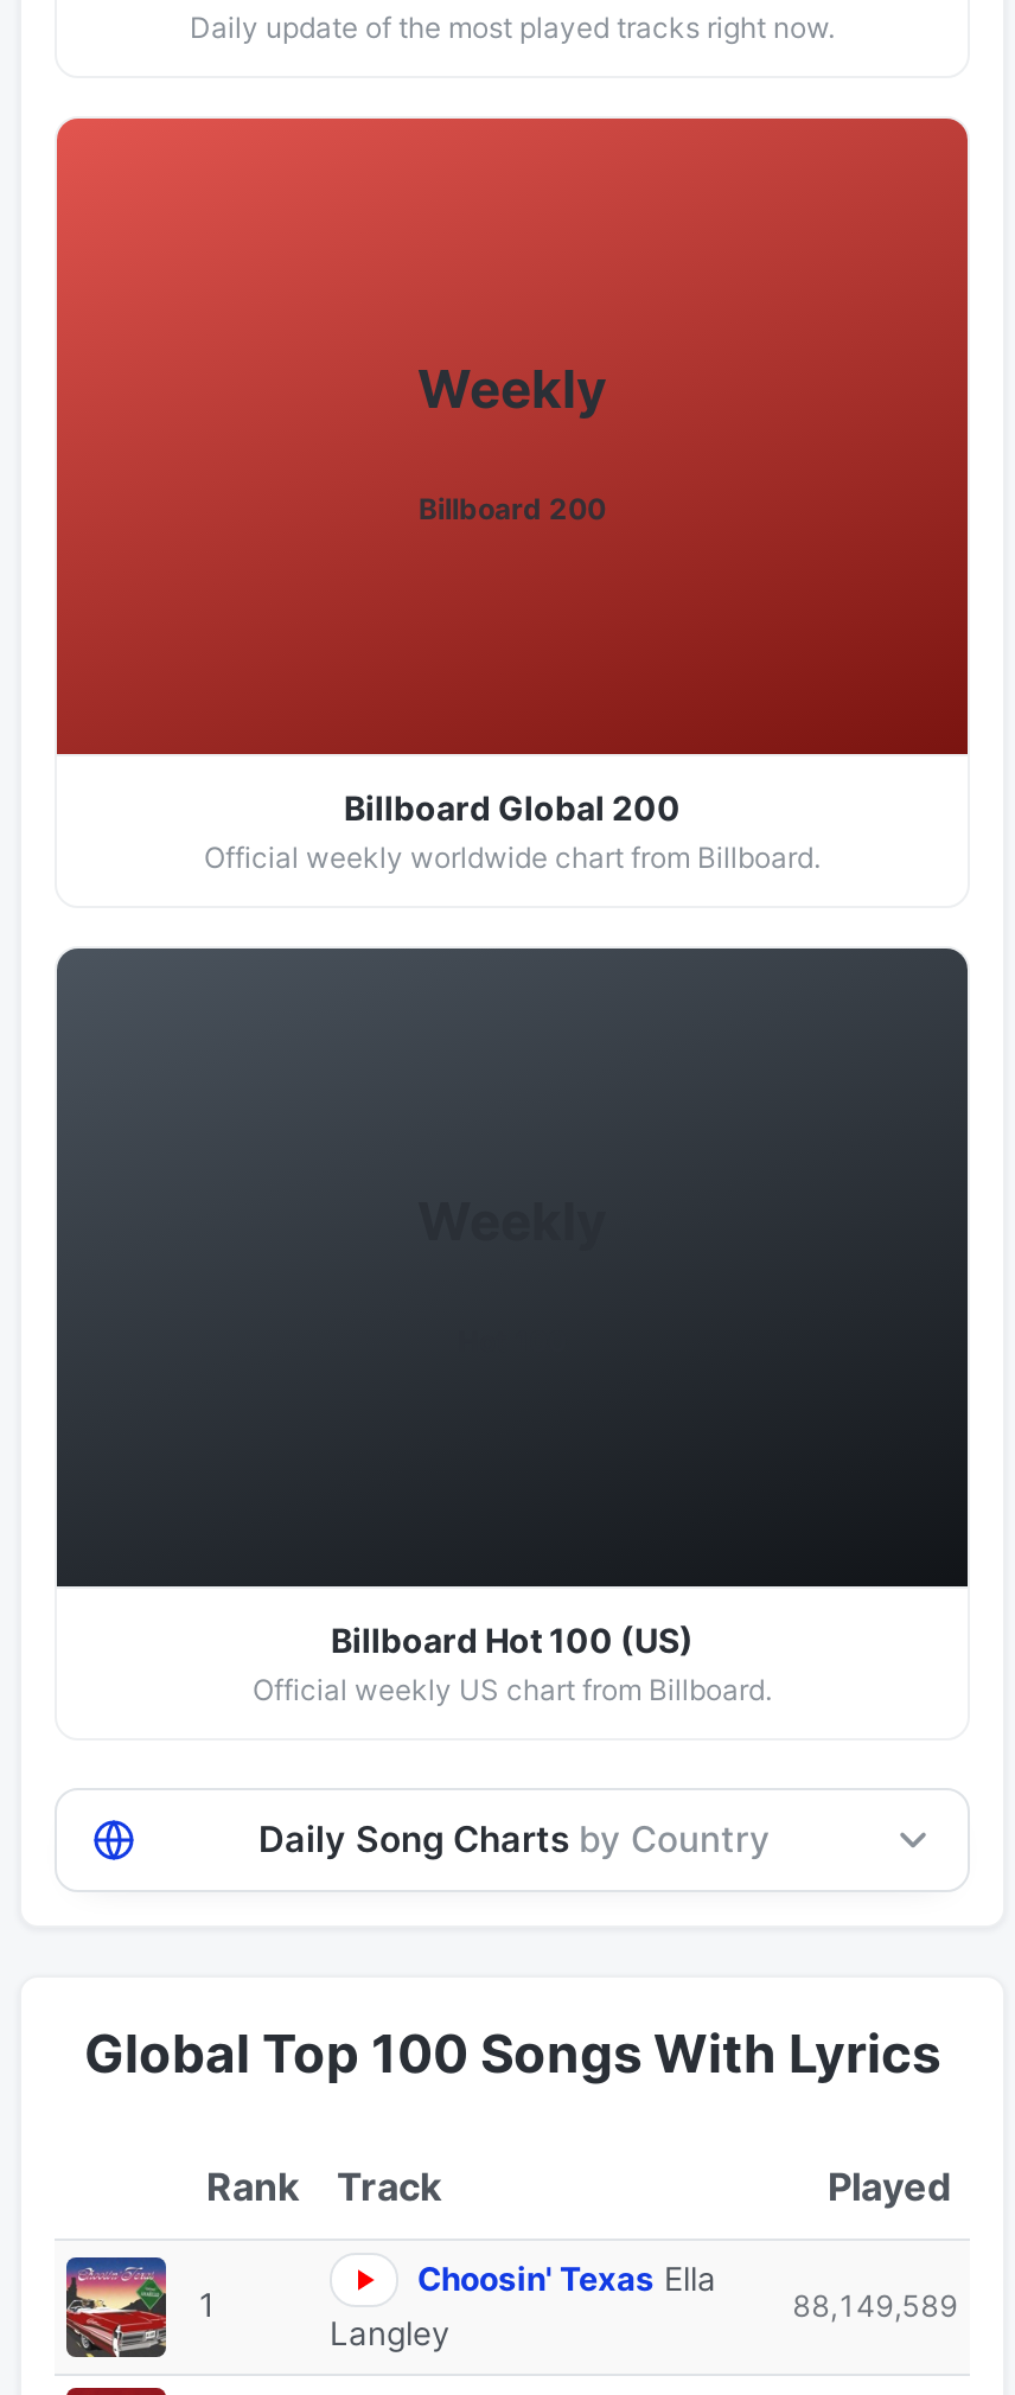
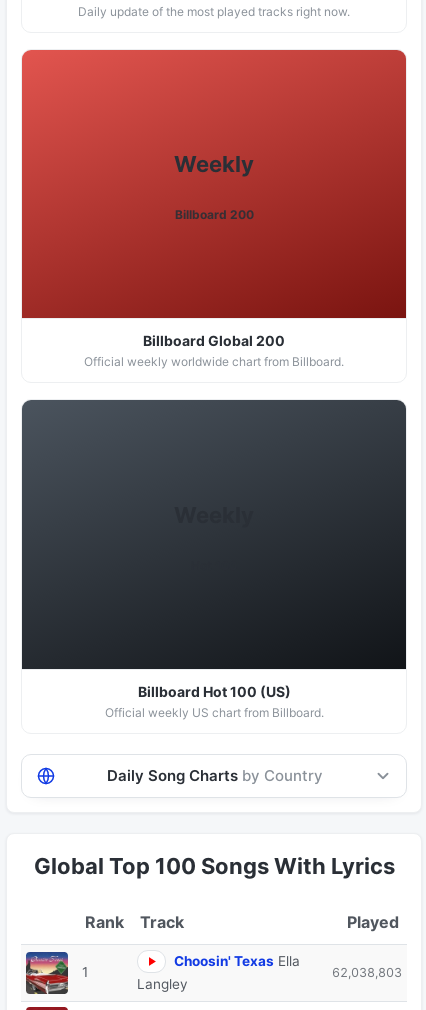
[792,2289,958,2324] 88,149,589 -> [332,965,402,980] 62,038,803

